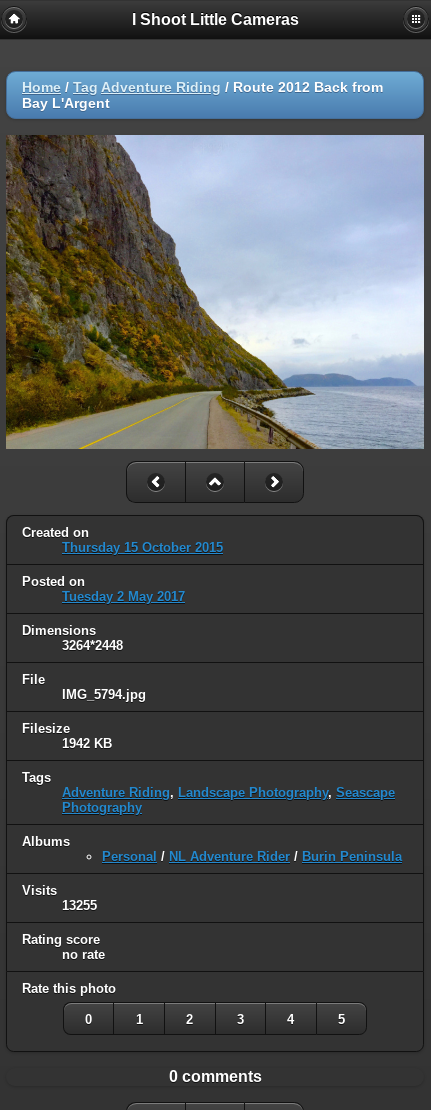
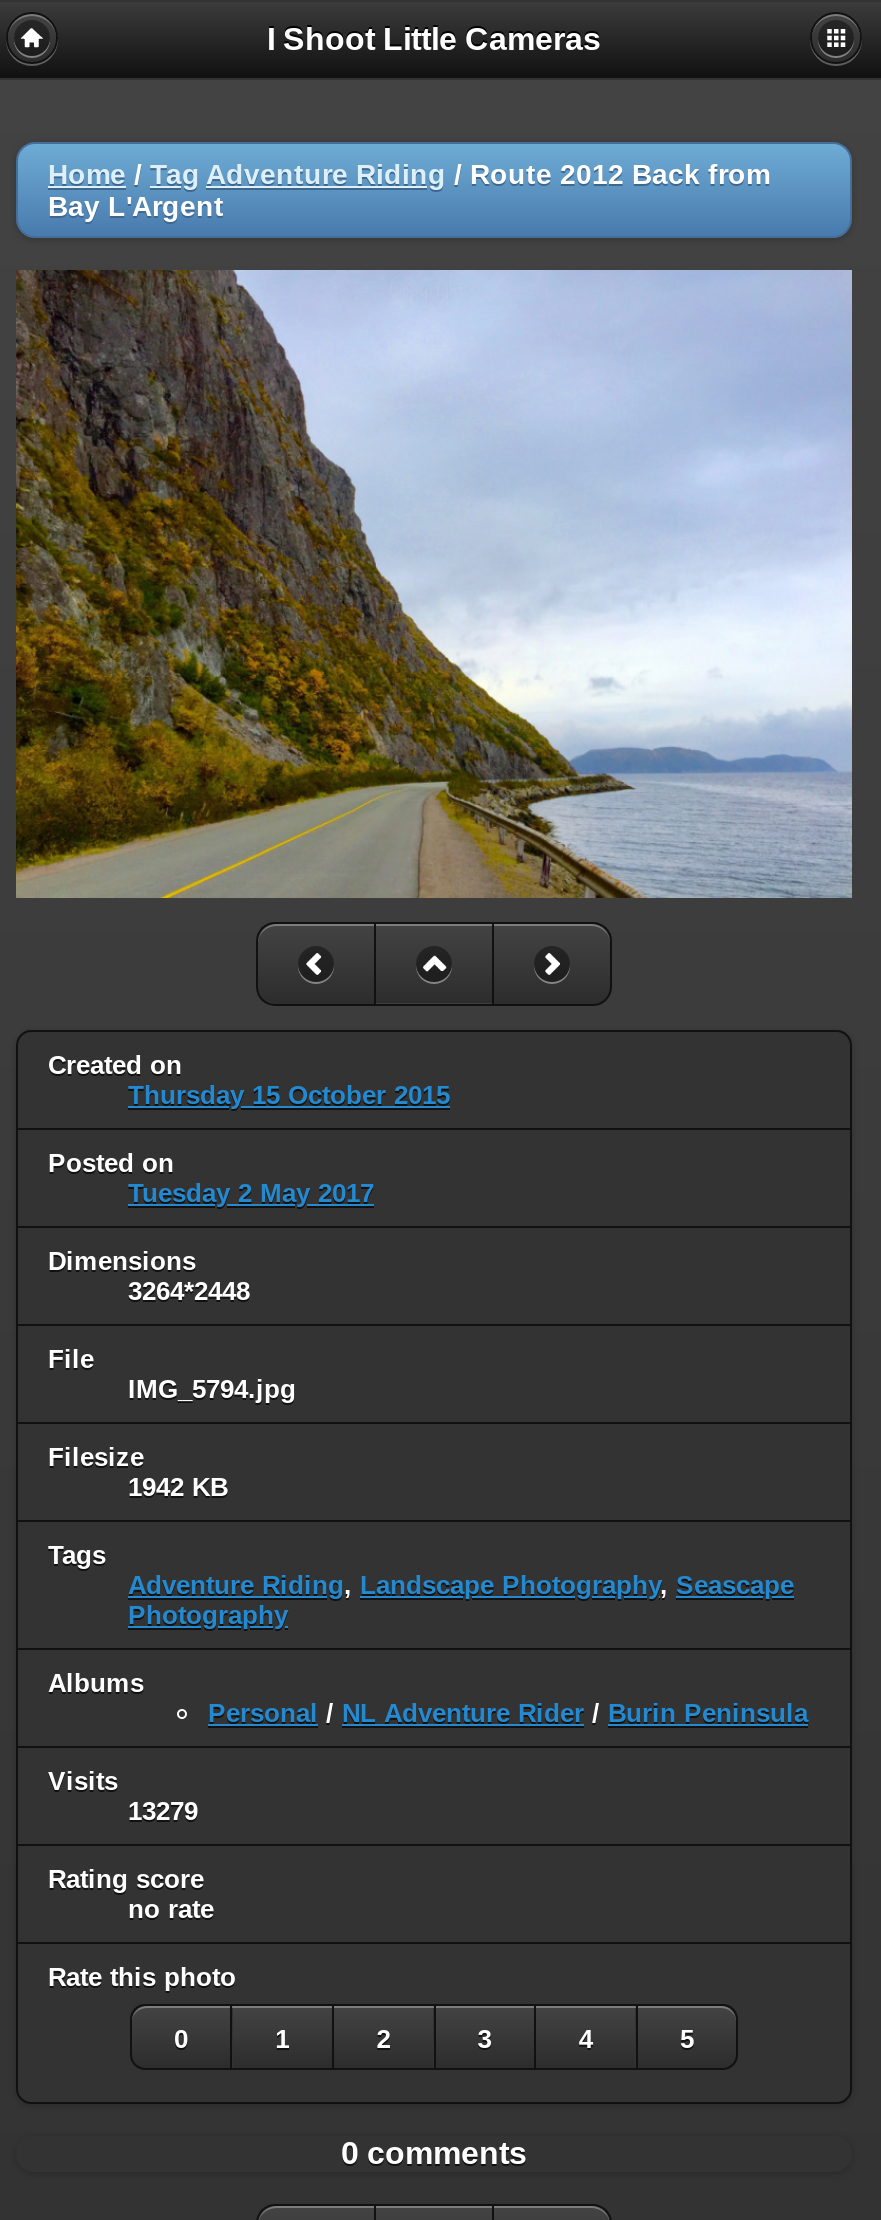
[62,898,97,913] 13255 -> [128,1796,198,1826] 13279

